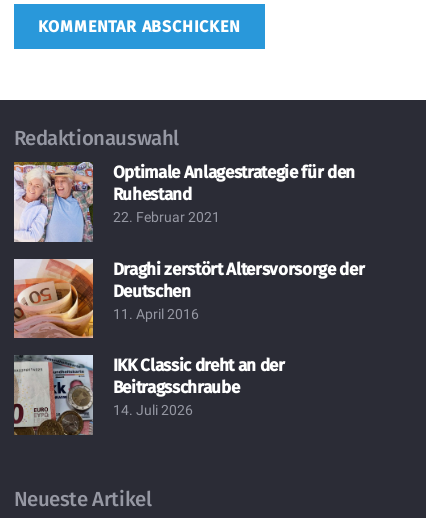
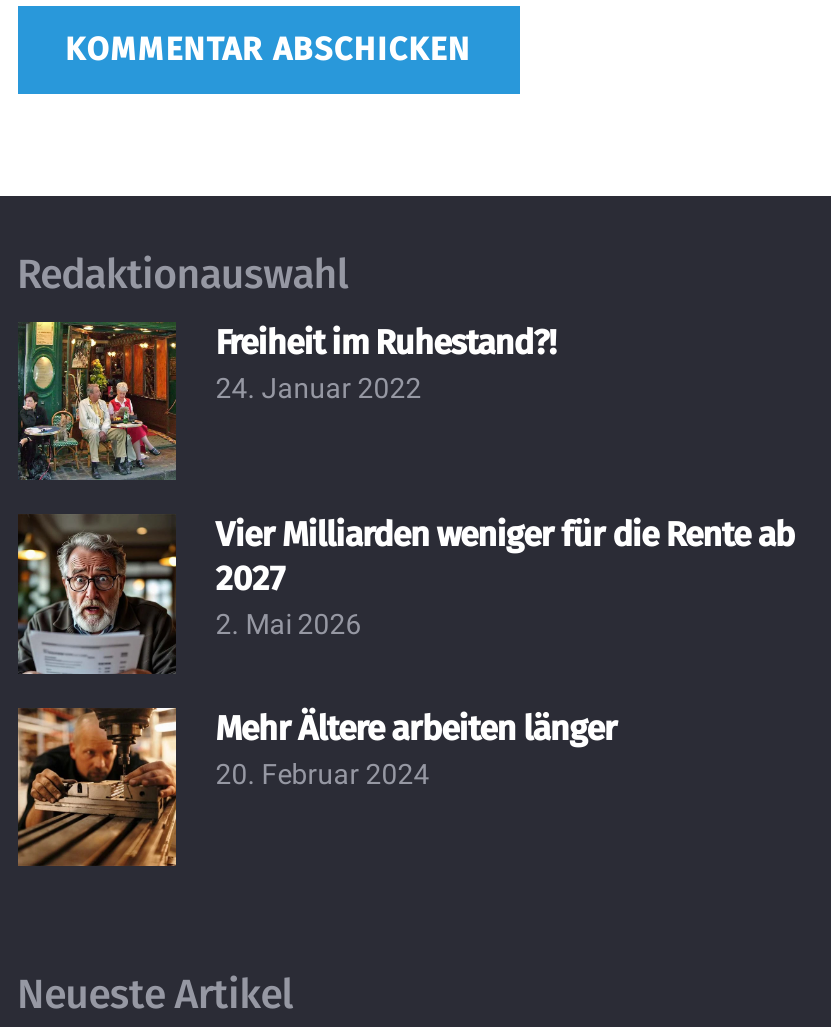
[13,161,355,243] [image] | Optimale Anlagestrategie für den | Ruhestand | 22. Februar 2021 -> [18,321,556,481] [image] | Freiheit im Ruhestand?! | 24. Januar 2022
[13,258,364,339] [image] | Draghi zerstört Altersvorsorge der | Deutschen | 11. April 2016 -> [16,513,794,675] [image] | Vier Milliarden weniger für die Rente ab | 2027 | 2. Mai 2026
[13,354,285,435] [image] | IKK Classic dreht an der | Beitragsschraube | 14. Juli 2026 -> [16,707,617,867] [image] | Mehr Ältere arbeiten länger | 20. Februar 2024

